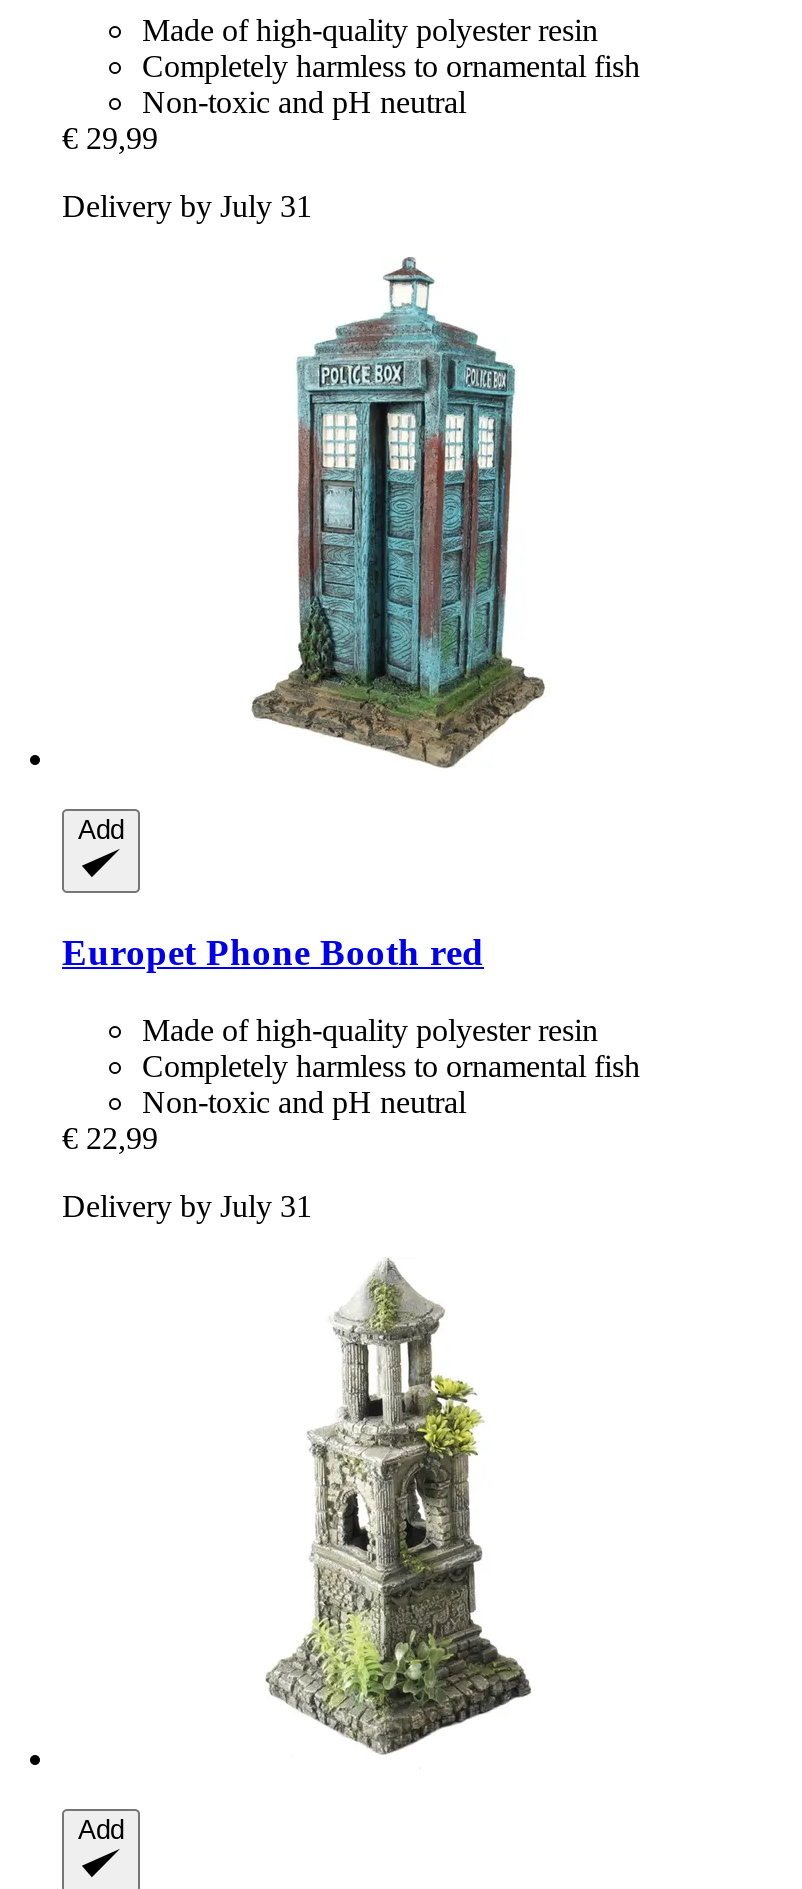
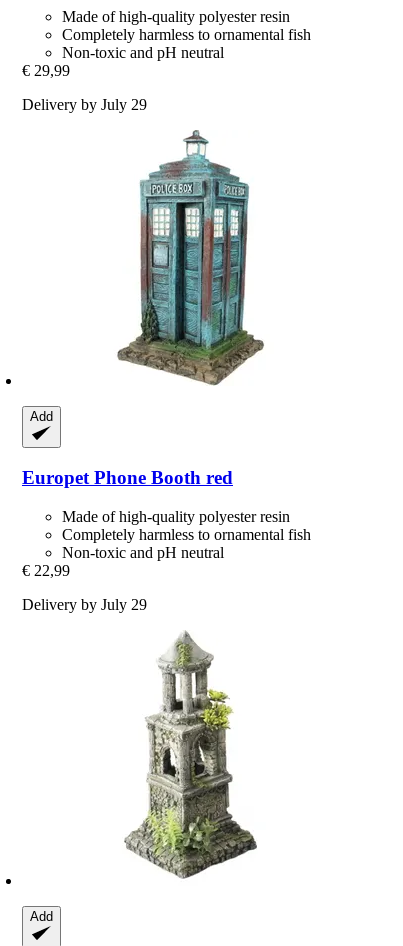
[62,190,312,224] Delivery by July 31 -> [22,96,147,113] Delivery by July 29
[62,1189,312,1223] Delivery by July 31 -> [22,596,147,613] Delivery by July 29

